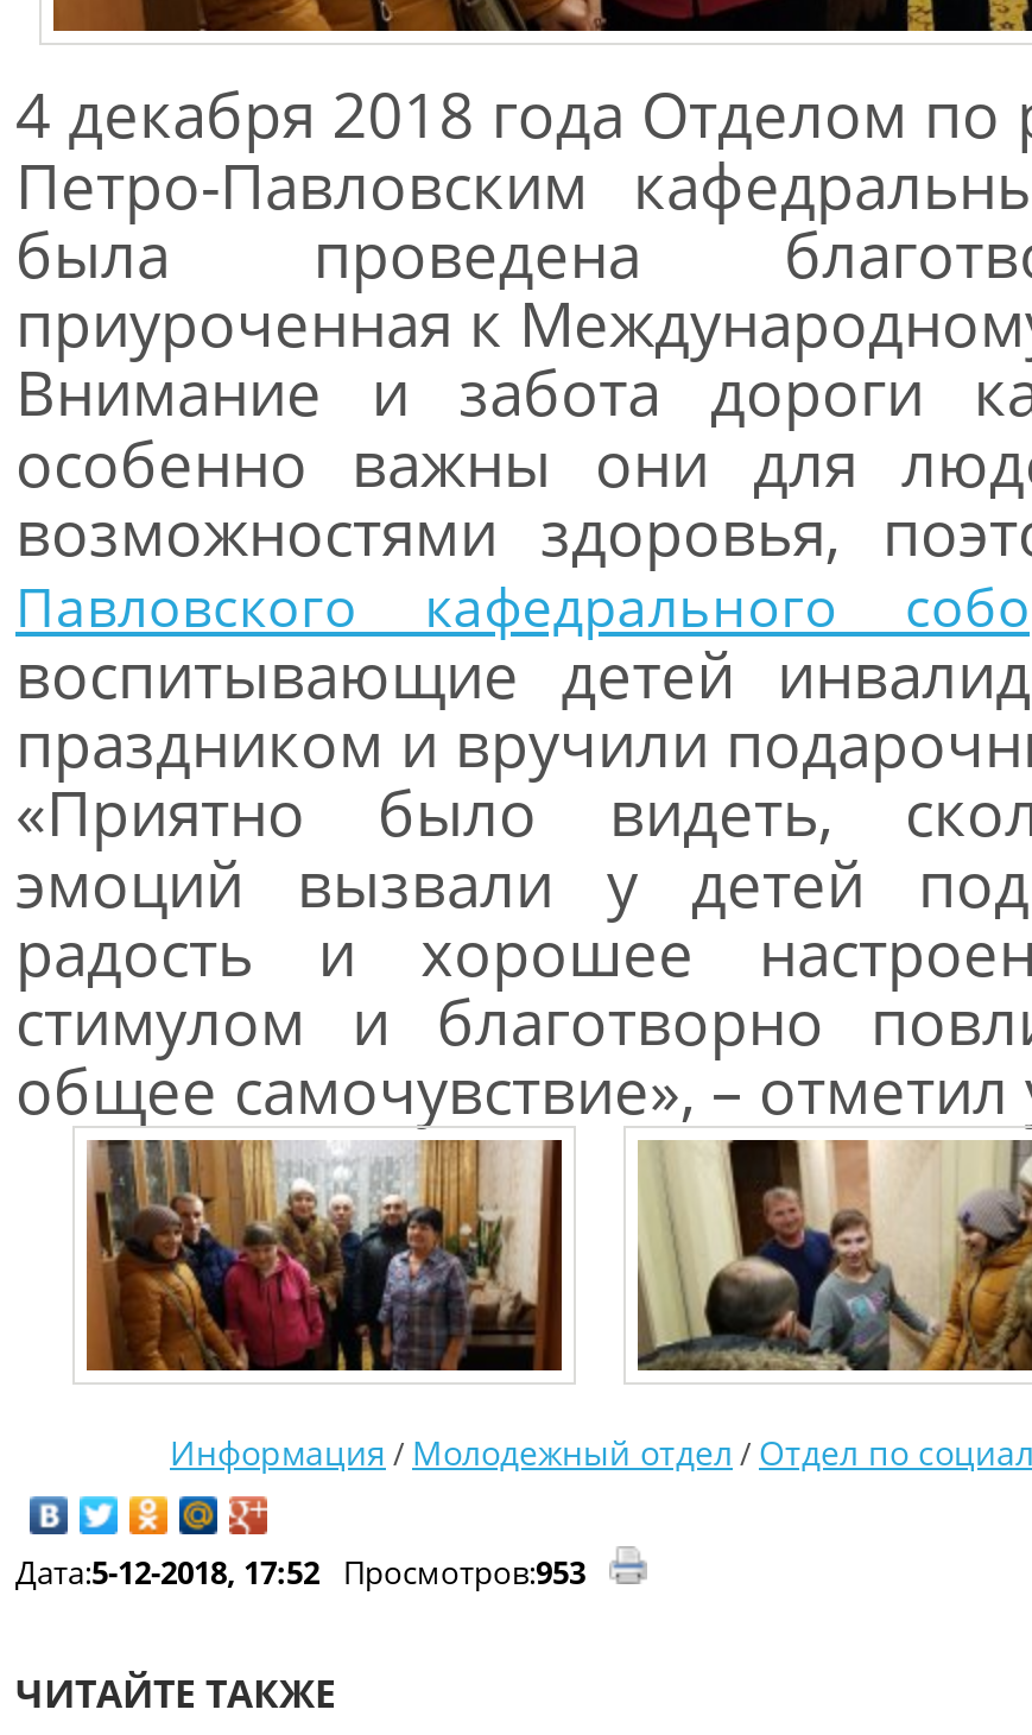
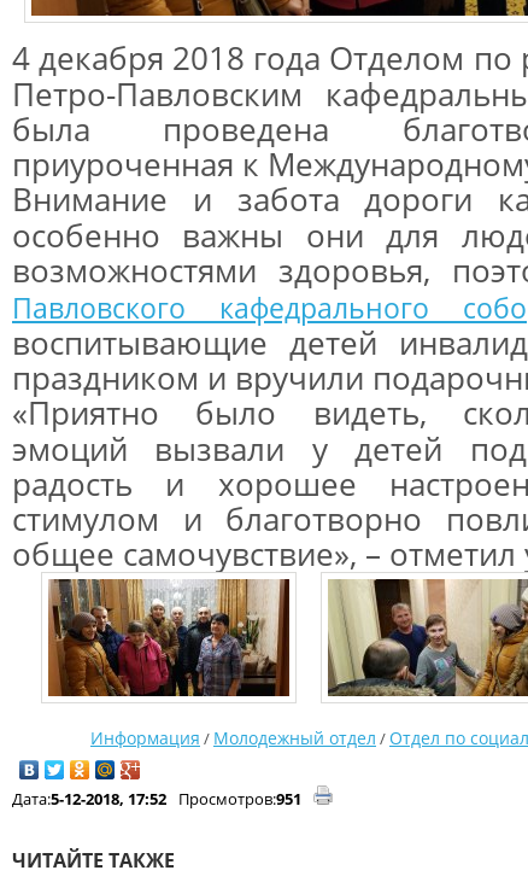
[15,1551,585,1594] Дата:5-12-2018, 17:52 Просмотров:953 -> [12,788,301,810] Дата:5-12-2018, 17:52 Просмотров:951

